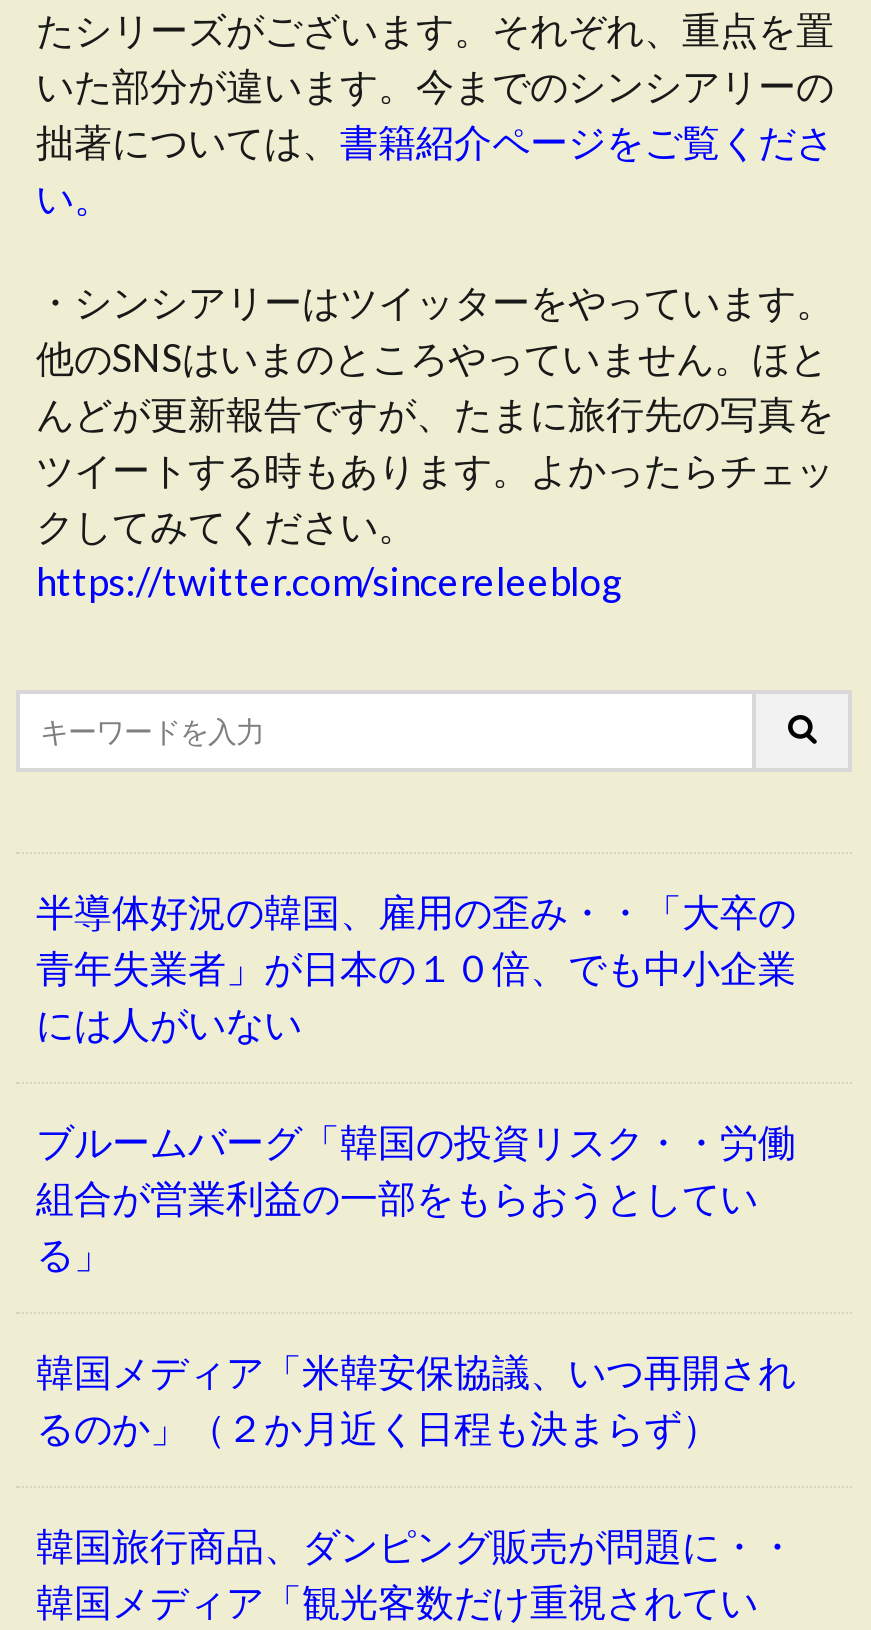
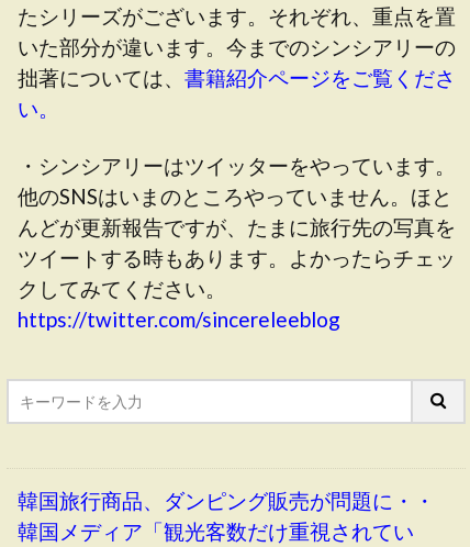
[36,888,796,1450] 半導体好況の韓国、雇用の歪み・・「大卒の | 青年失業者」が日本の１０倍、でも中小企業 | には人がいない | ブルームバーグ「韓国の投資リスク・・労働 | 組合が営業利益の一部をもらおうとしてい | る」 | 韓国メディア「米韓安保協議、いつ再開され | るのか」（２か月近く日程も決まらず） -> none

